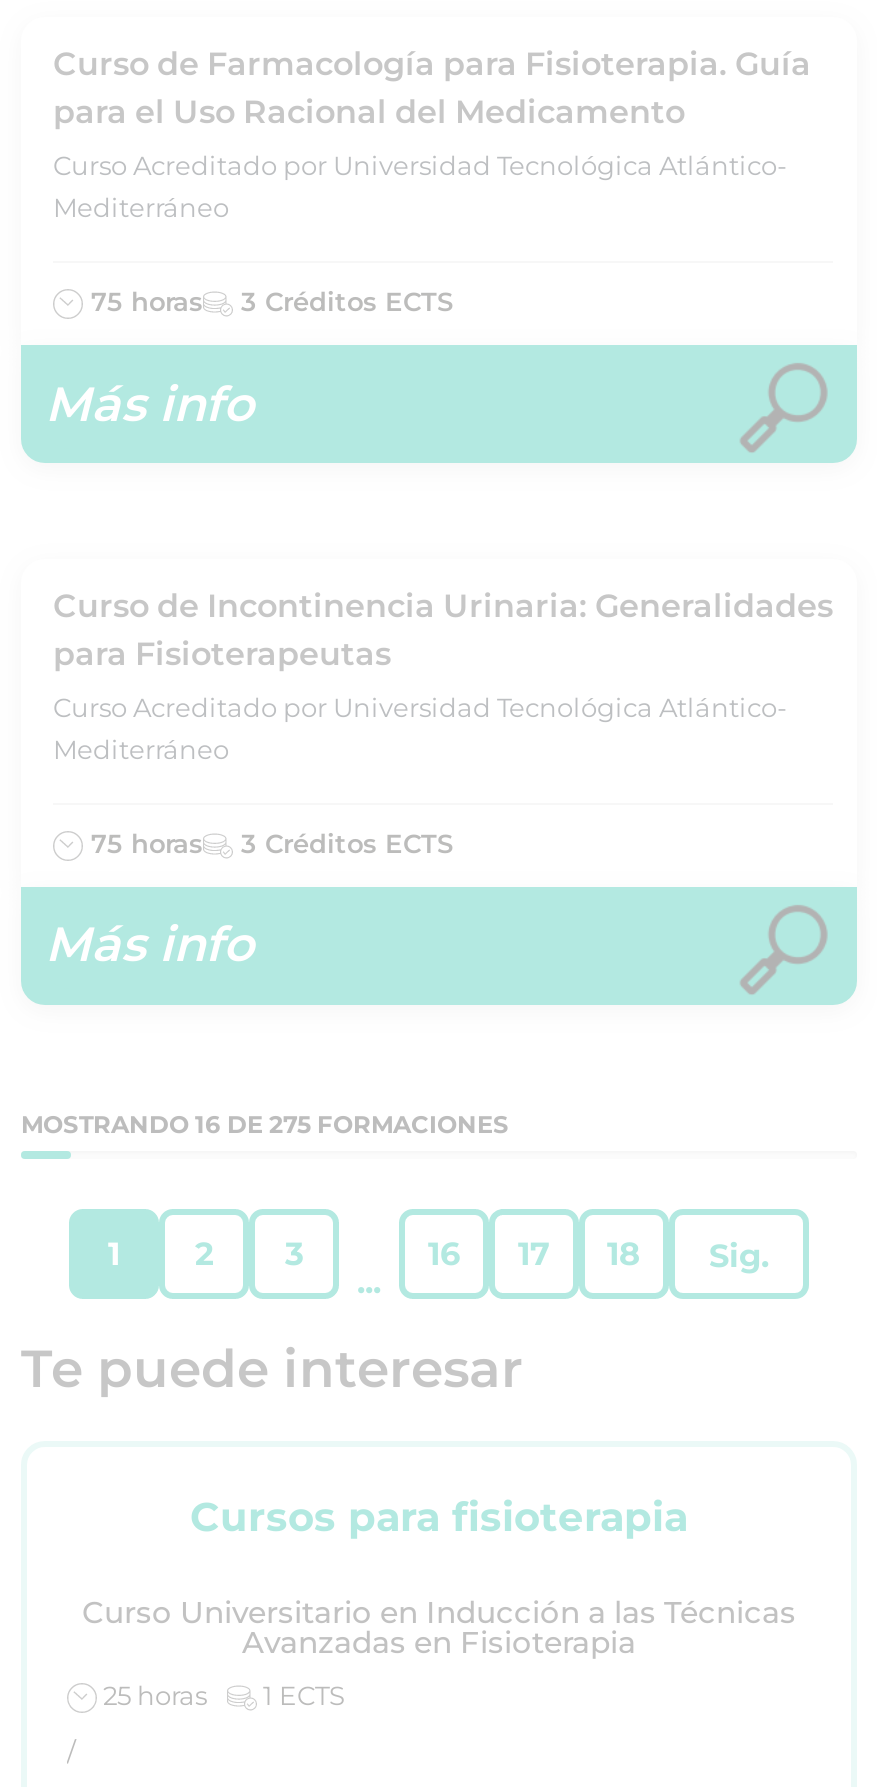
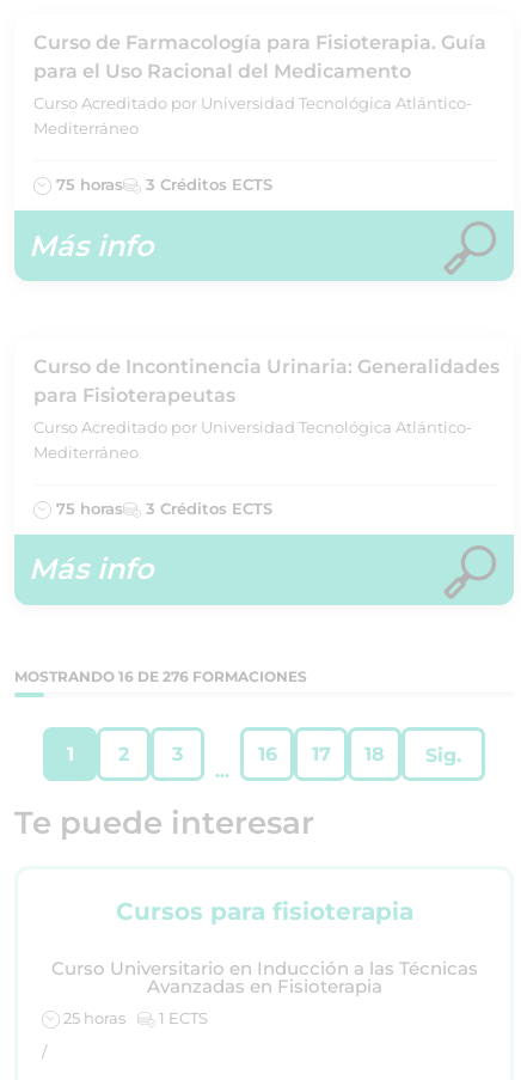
[21,1109,509,1139] MOSTRANDO 16 DE 275 FORMACIONES -> [14,667,307,685] MOSTRANDO 16 DE 276 FORMACIONES

